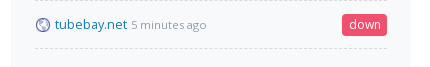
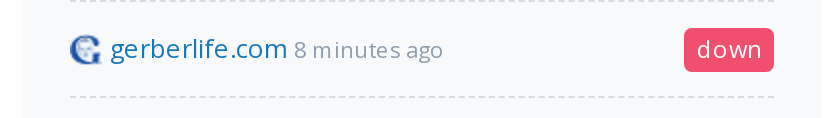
[55,15,207,33] tubebay.net 5 minutes ago -> [110,31,446,67] gerberlife.com 8 minutes ago

